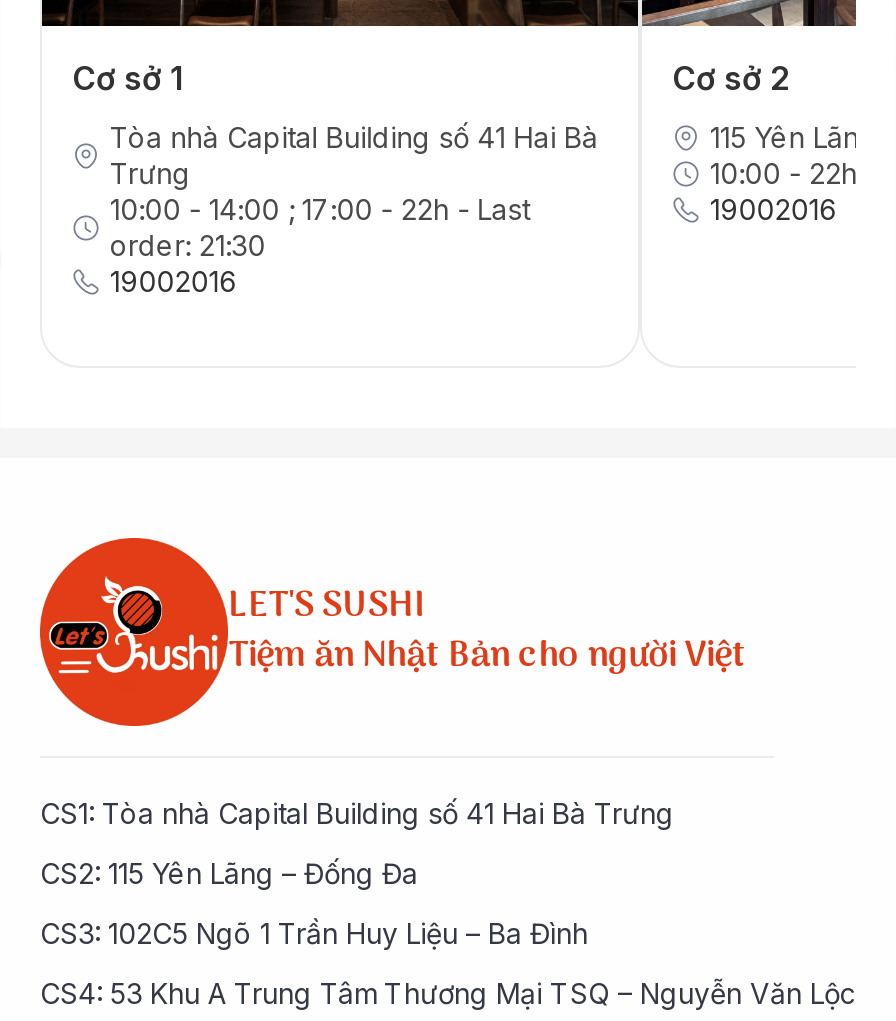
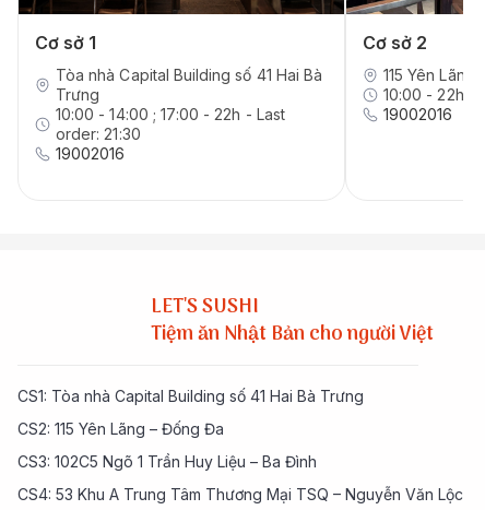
[38,536,202,728] [image] -> none

